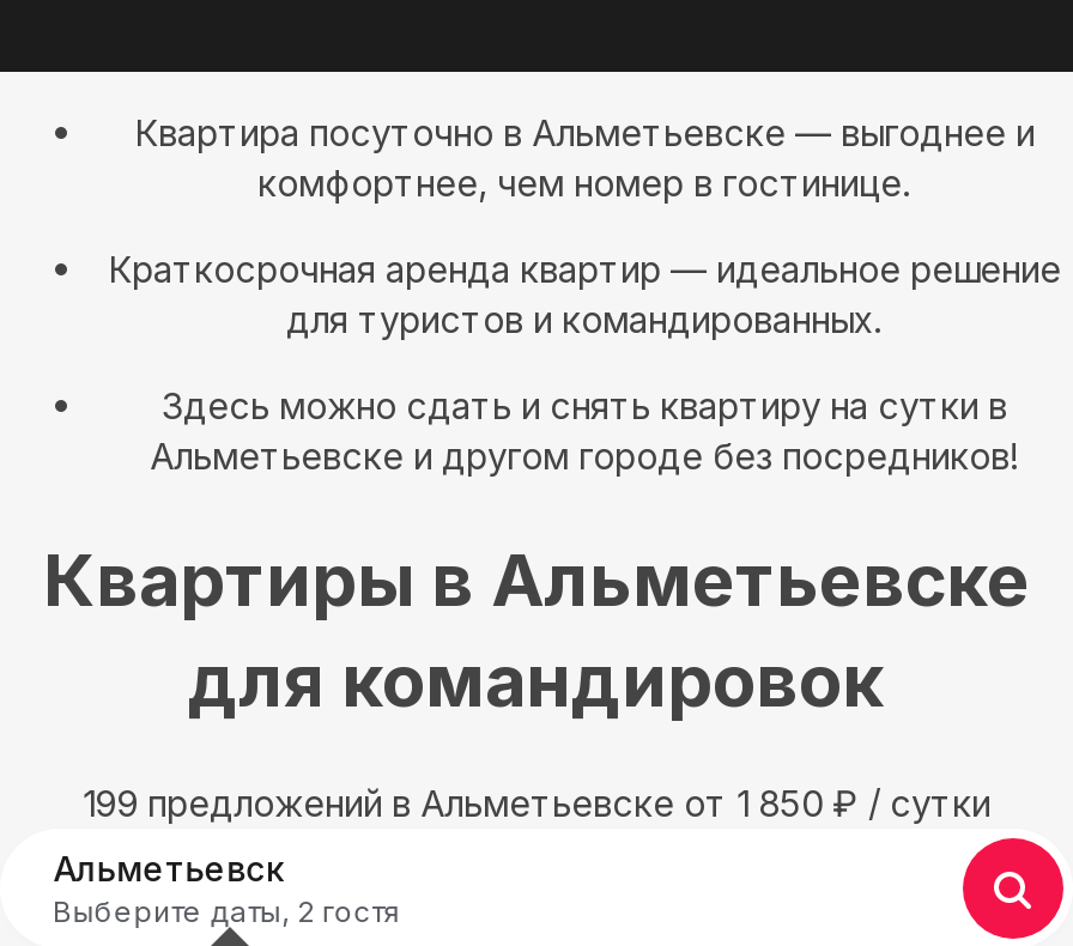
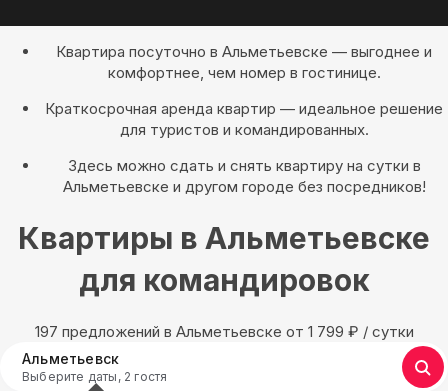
[83,781,990,827] 199 предложений в Альметьевске oт 1 850 ₽ / сутки -> [34,322,413,341] 197 предложений в Альметьевске oт 1 799 ₽ / сутки

